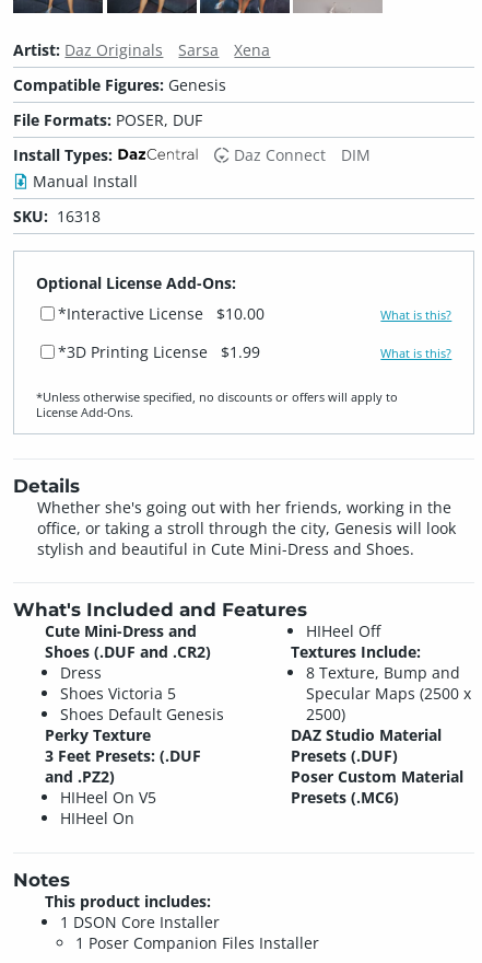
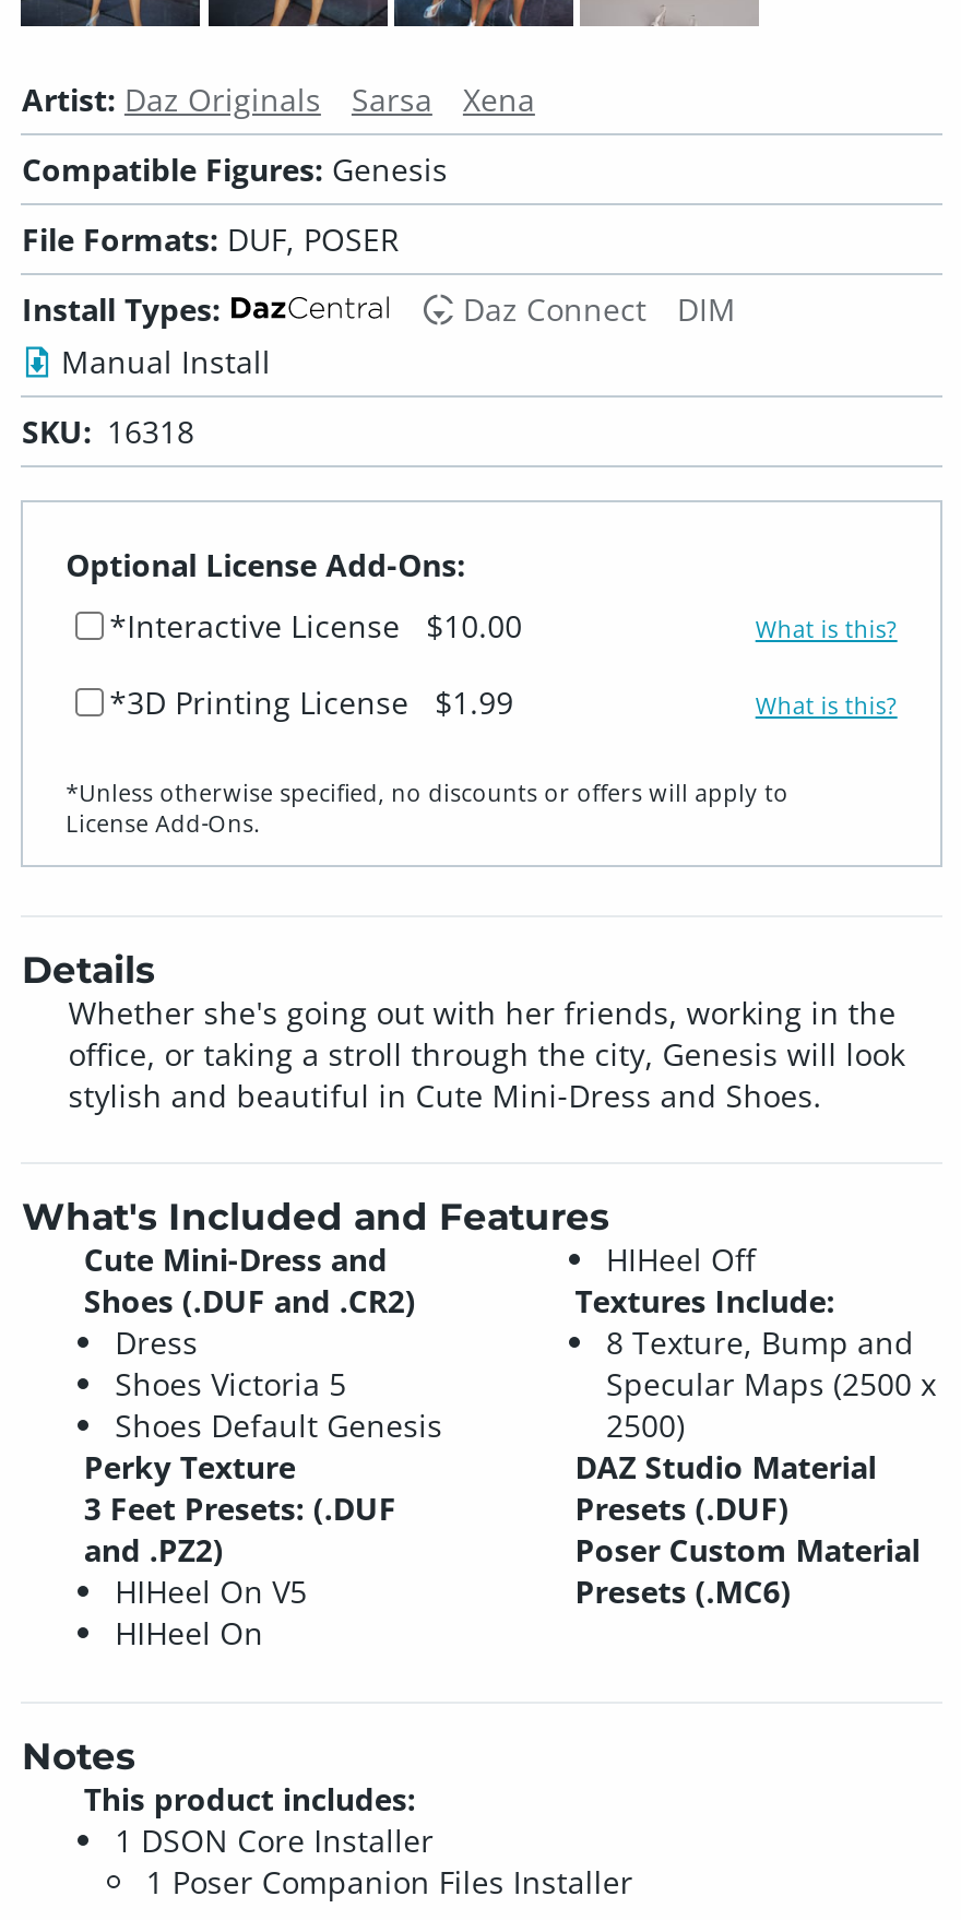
[14,109,203,130] File Formats: POSER, DUF -> [22,218,399,259] File Formats: DUF, POSER

